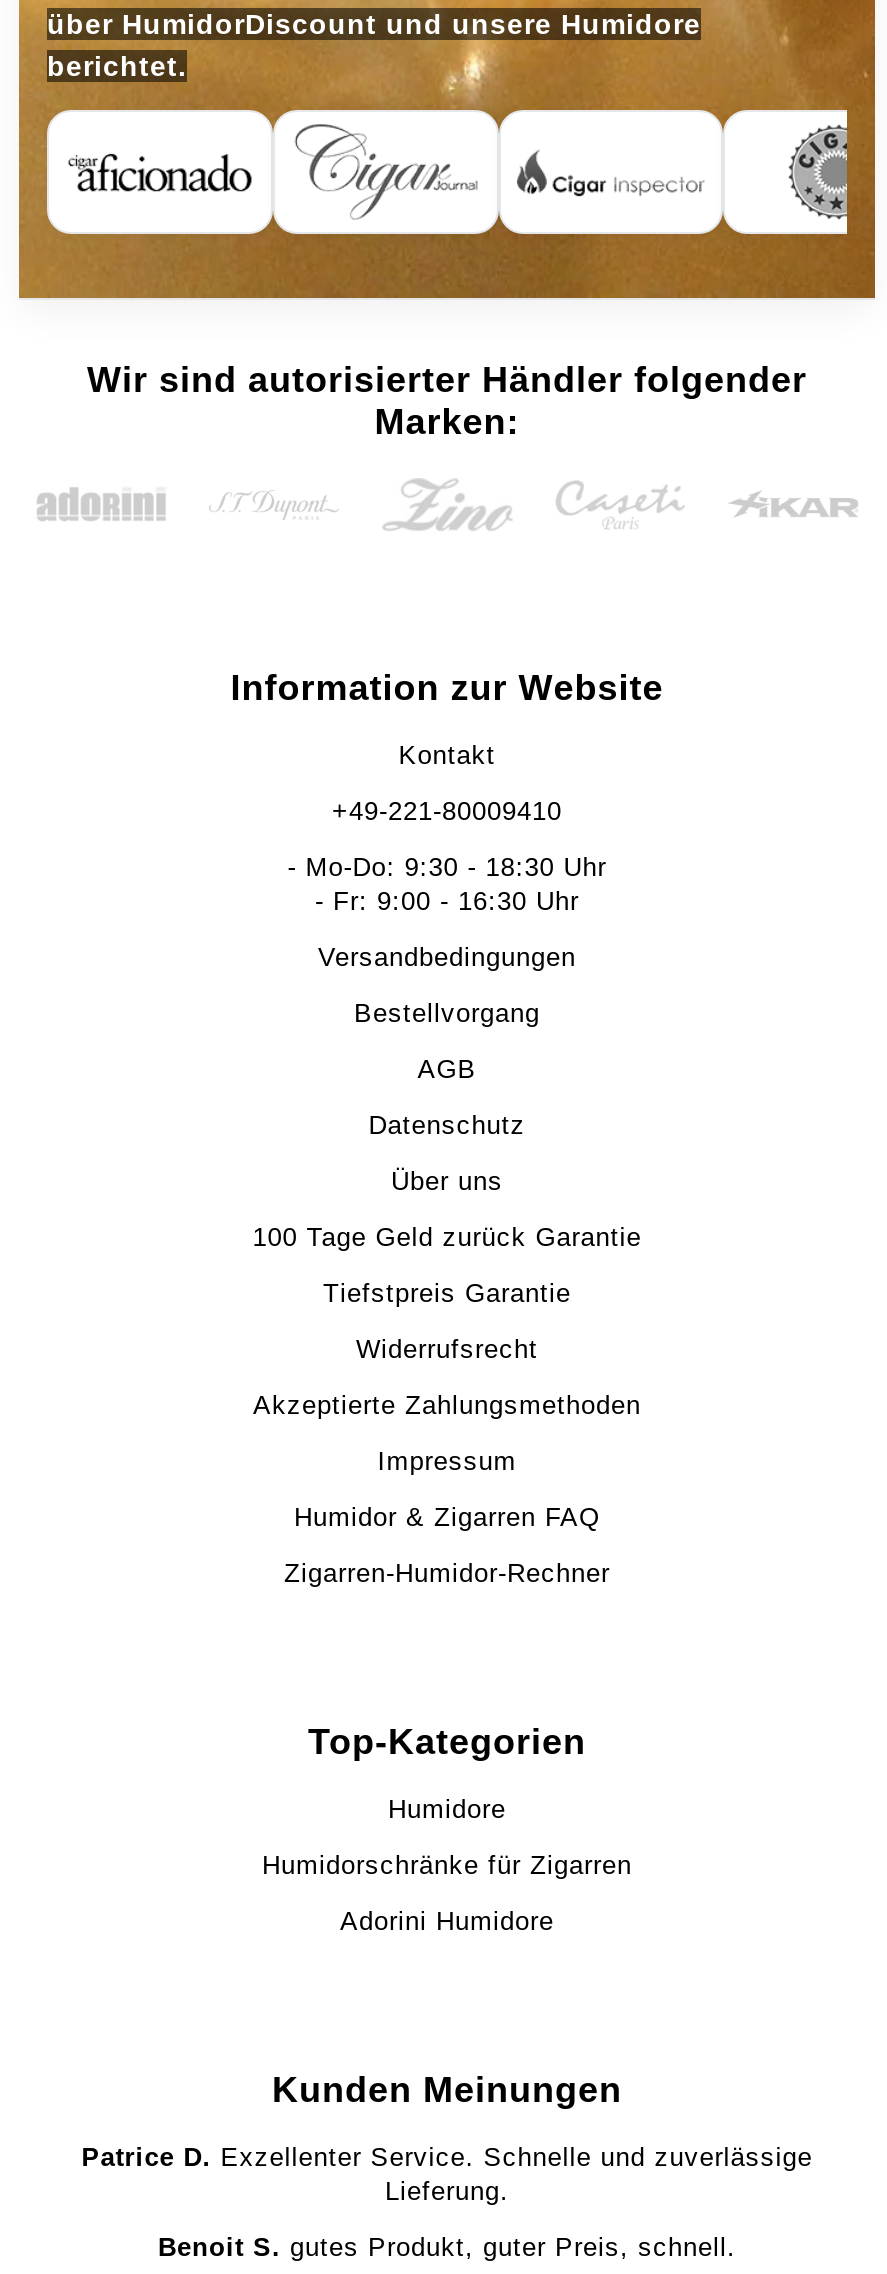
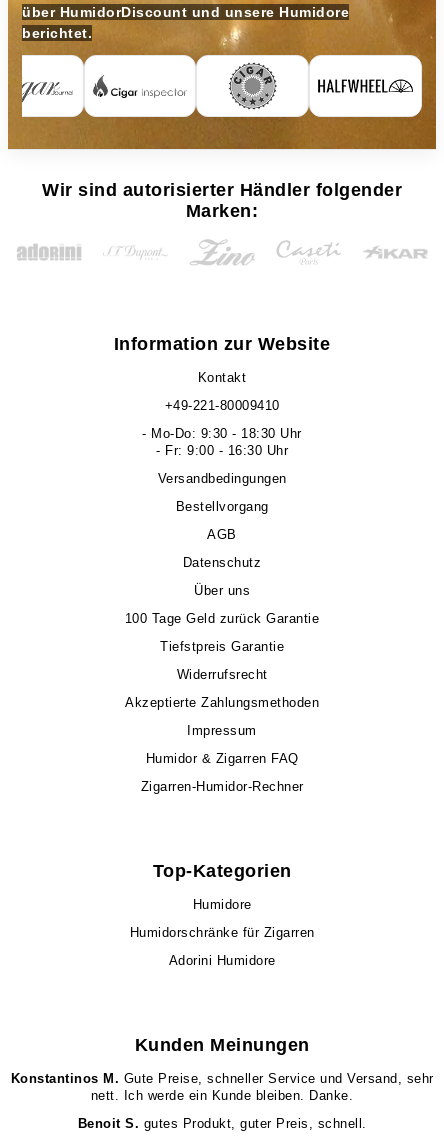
[45,108,849,236] [image] -> [21,54,423,118] [image]
[81,2142,813,2206] Patrice D. Exzellenter Service. Schnelle und zuverlässige | Lieferung. -> [10,1071,433,1103] Konstantinos M. Gute Preise, schneller Service und Versand, sehr | nett. Ich werde ein Kunde bleiben. Danke.

